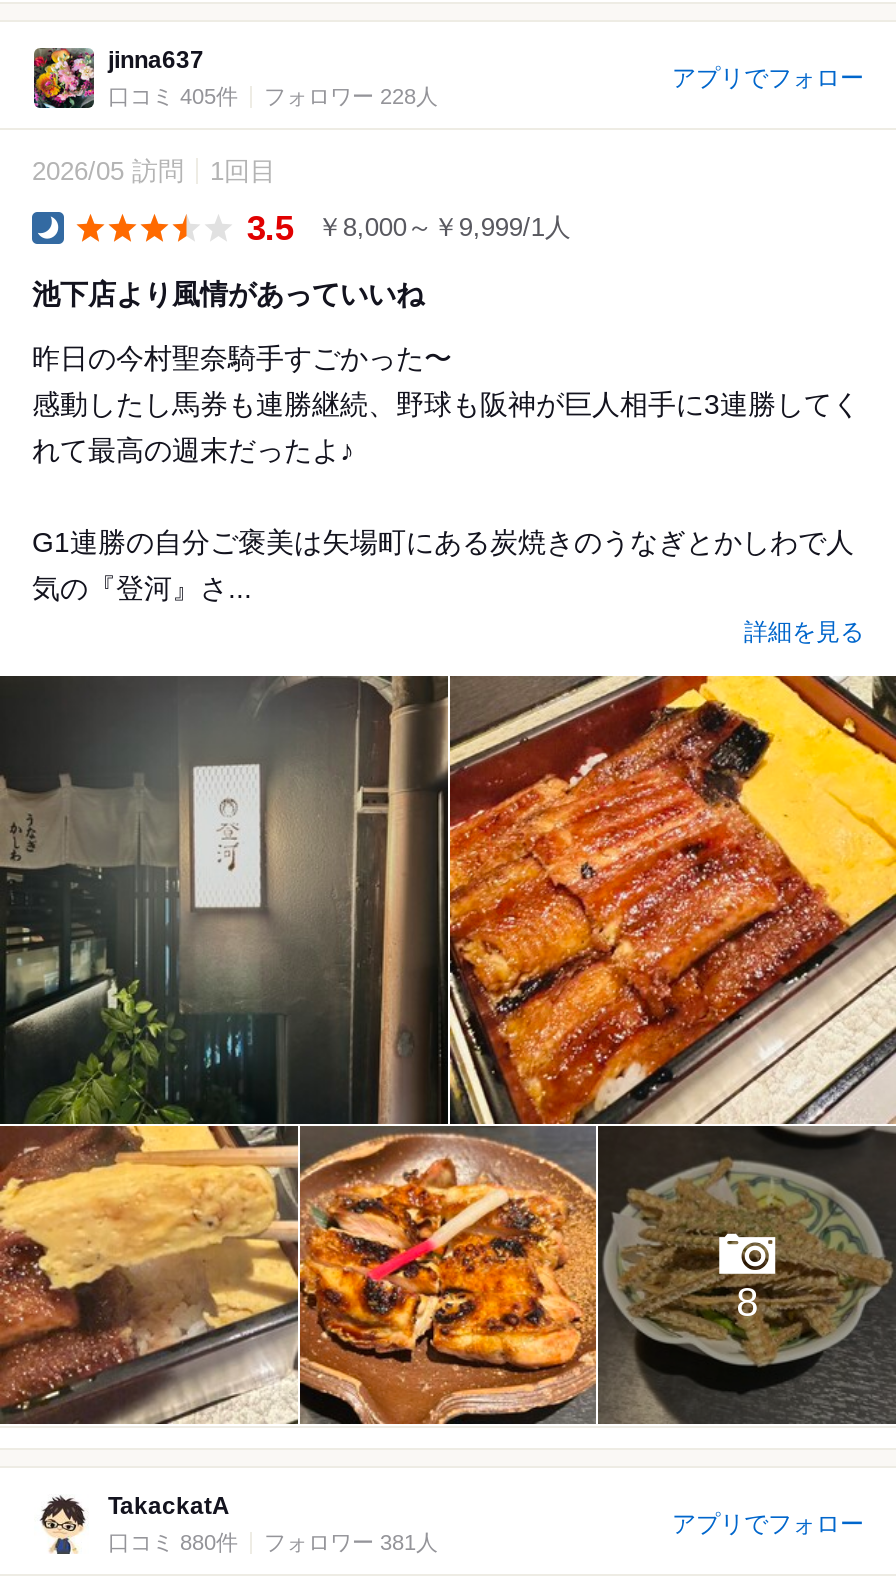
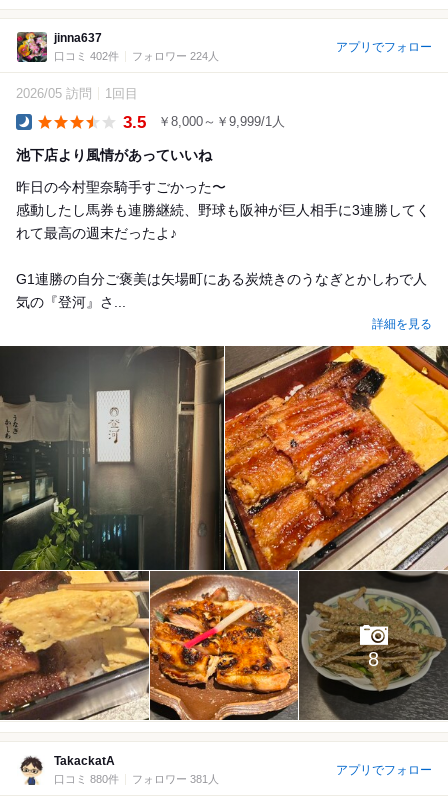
[108,85,238,109] 口コミ 405件 -> [54,50,119,62] 口コミ 402件
[264,85,438,109] フォロワー 228人 -> [132,50,219,62] フォロワー 224人

